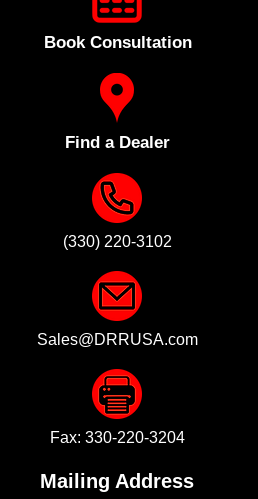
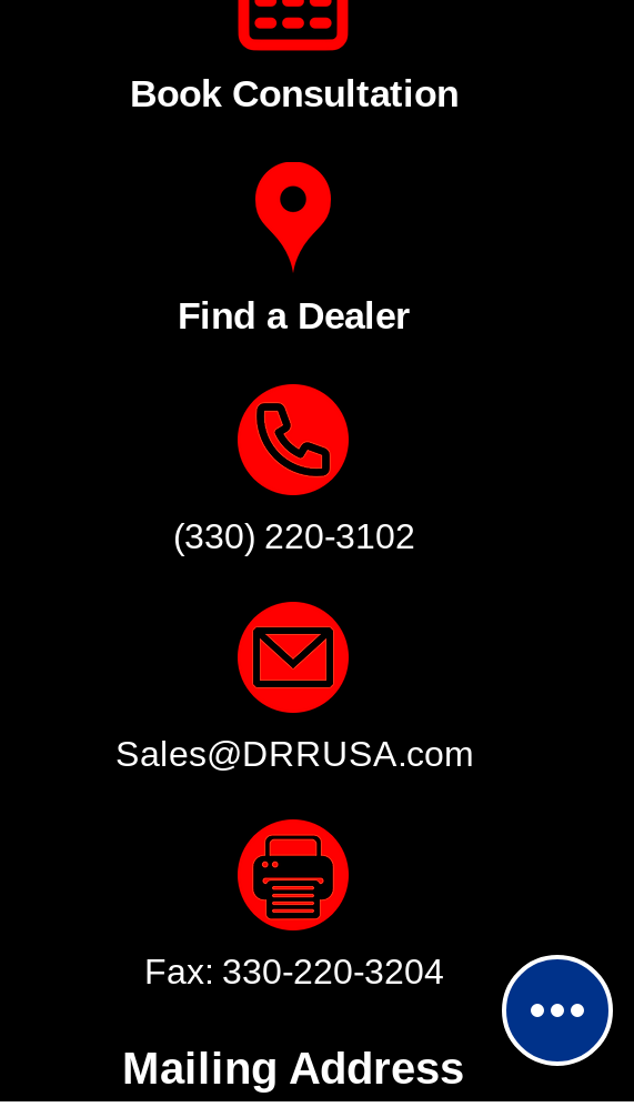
none -> [500,953,615,1068] [image]

